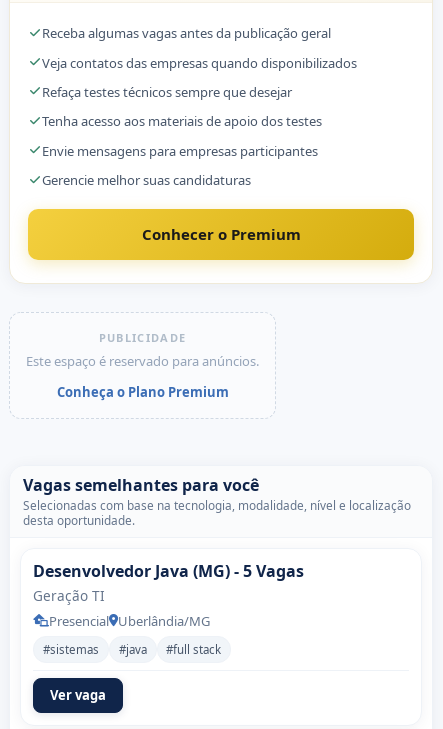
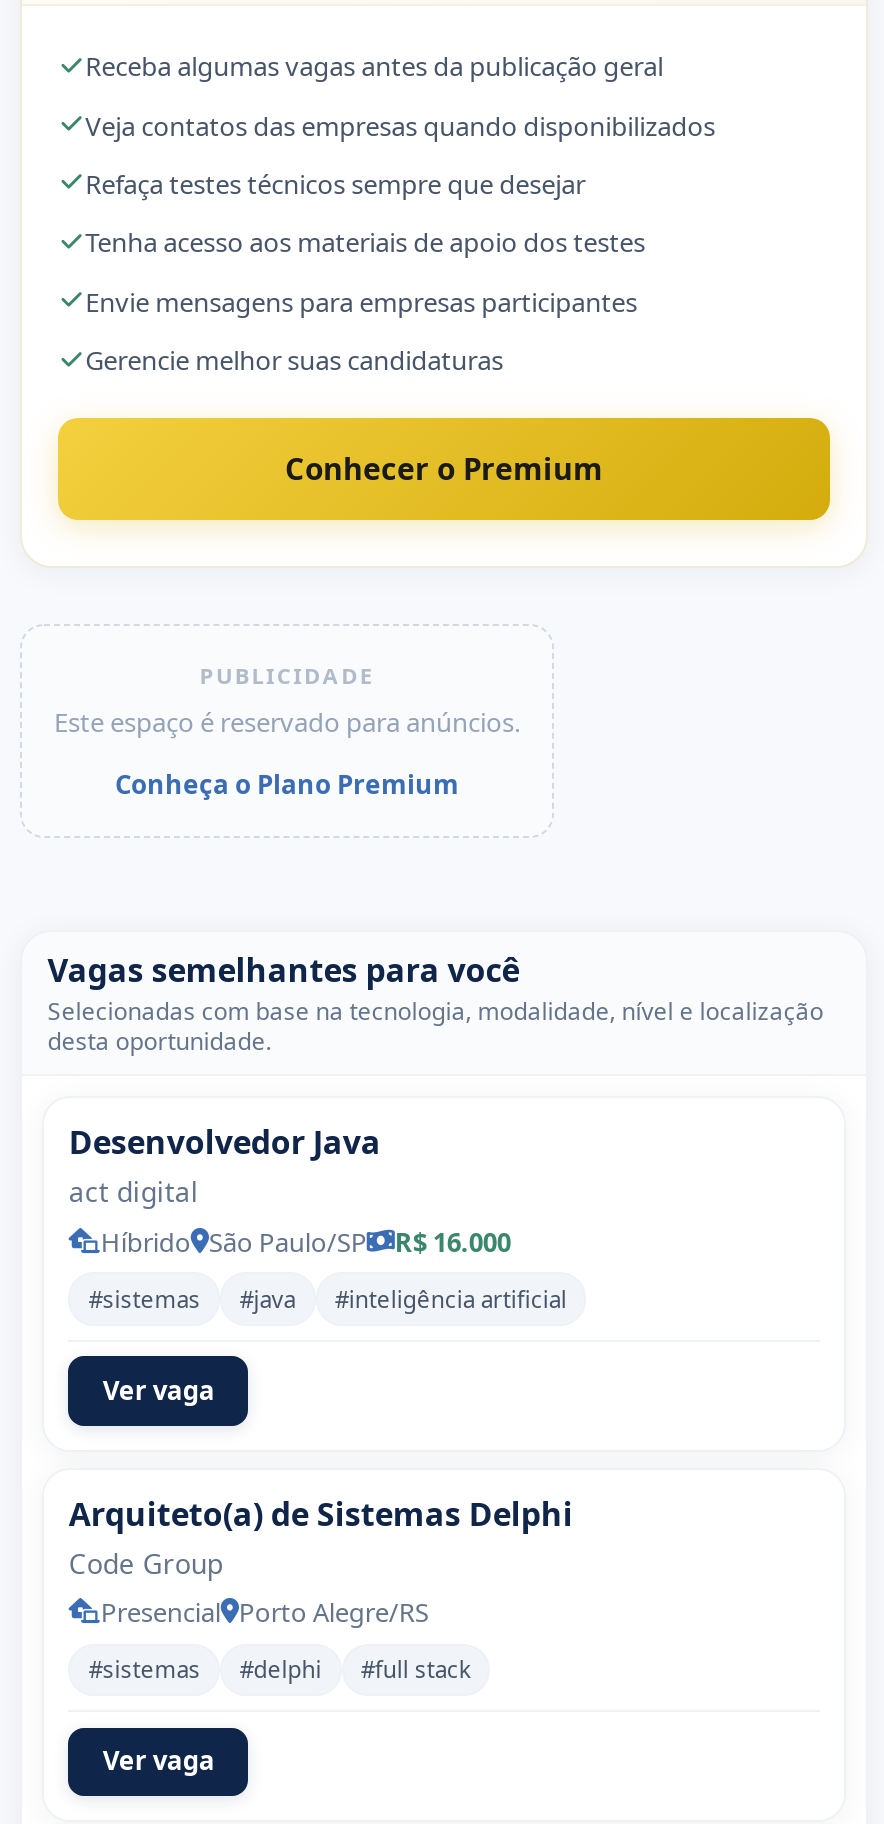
[33,560,304,630] Desenvolvedor Java (MG) - 5 Vagas | Geração TI | Presencial Uberlândia/MG -> [69,1120,511,1259] Desenvolvedor Java | act digital | Híbrido São Paulo/SP | R$ 16.000
none -> [69,1283,573,1684] #inteligência artificial | Ver vaga | Arquiteto(a) de Sistemas Delphi | Code Group | Presencial Porto Alegre/RS | #sistemas | #delphi

